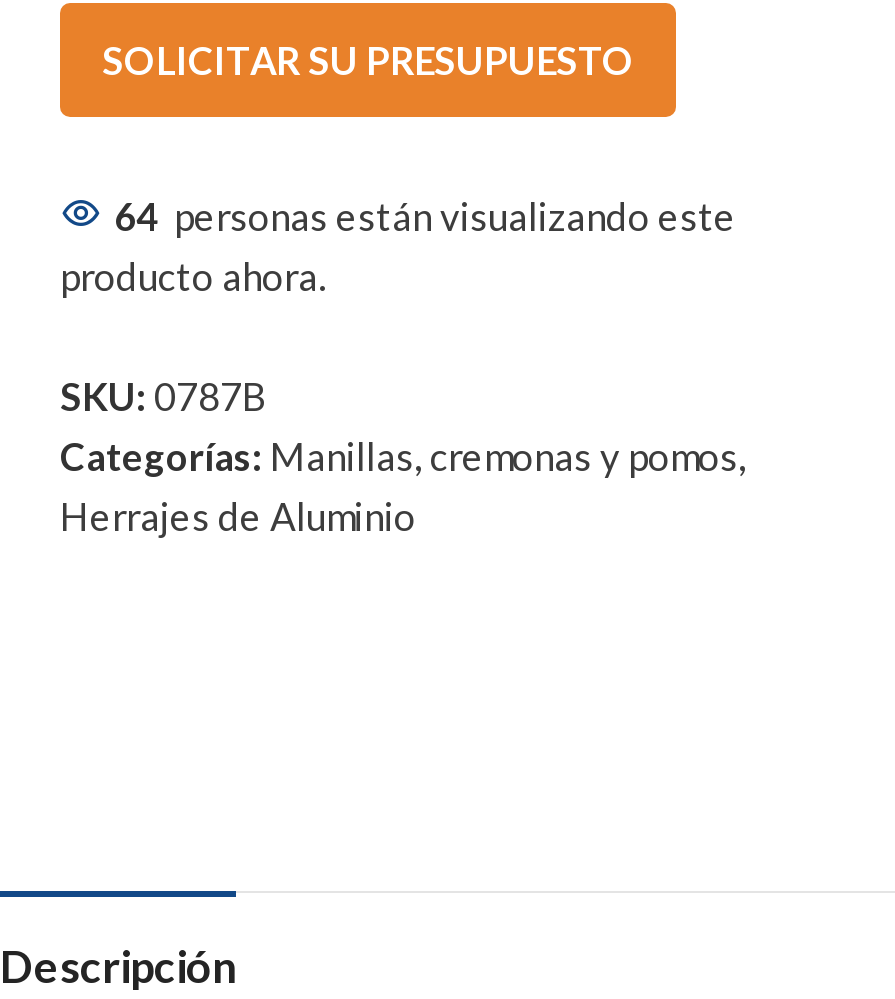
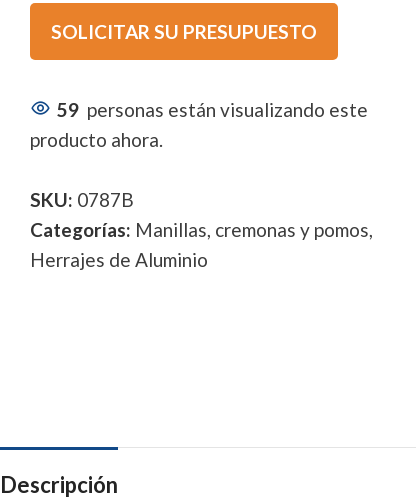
[114,193,736,239] 64 personas están visualizando este -> [57,98,368,121] 59 personas están visualizando este

